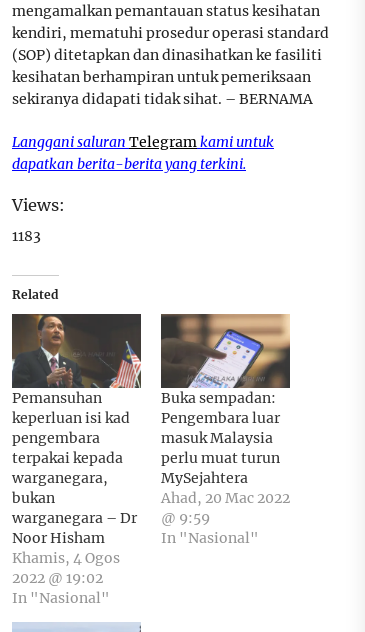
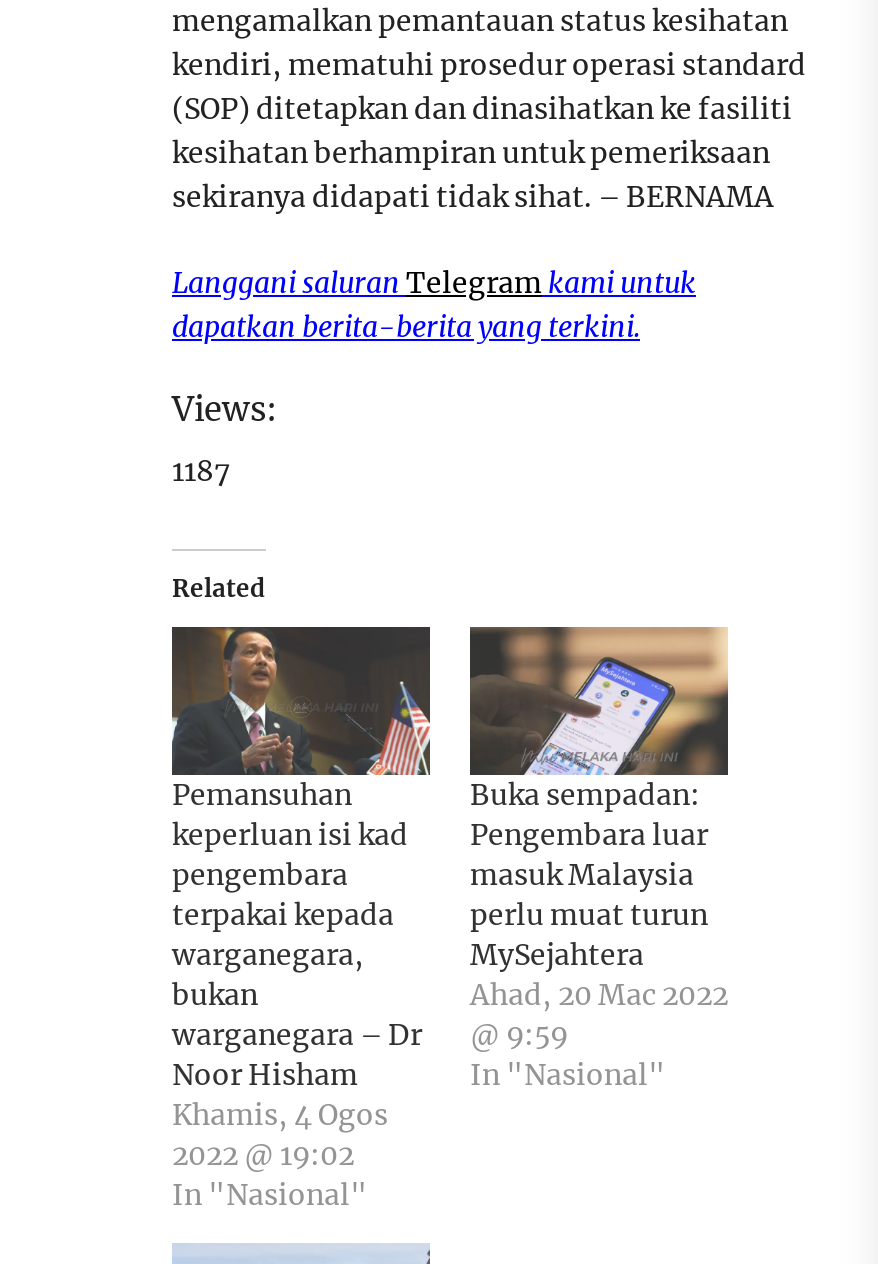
[12,227,41,245] 1183 -> [172,454,230,490] 1187

